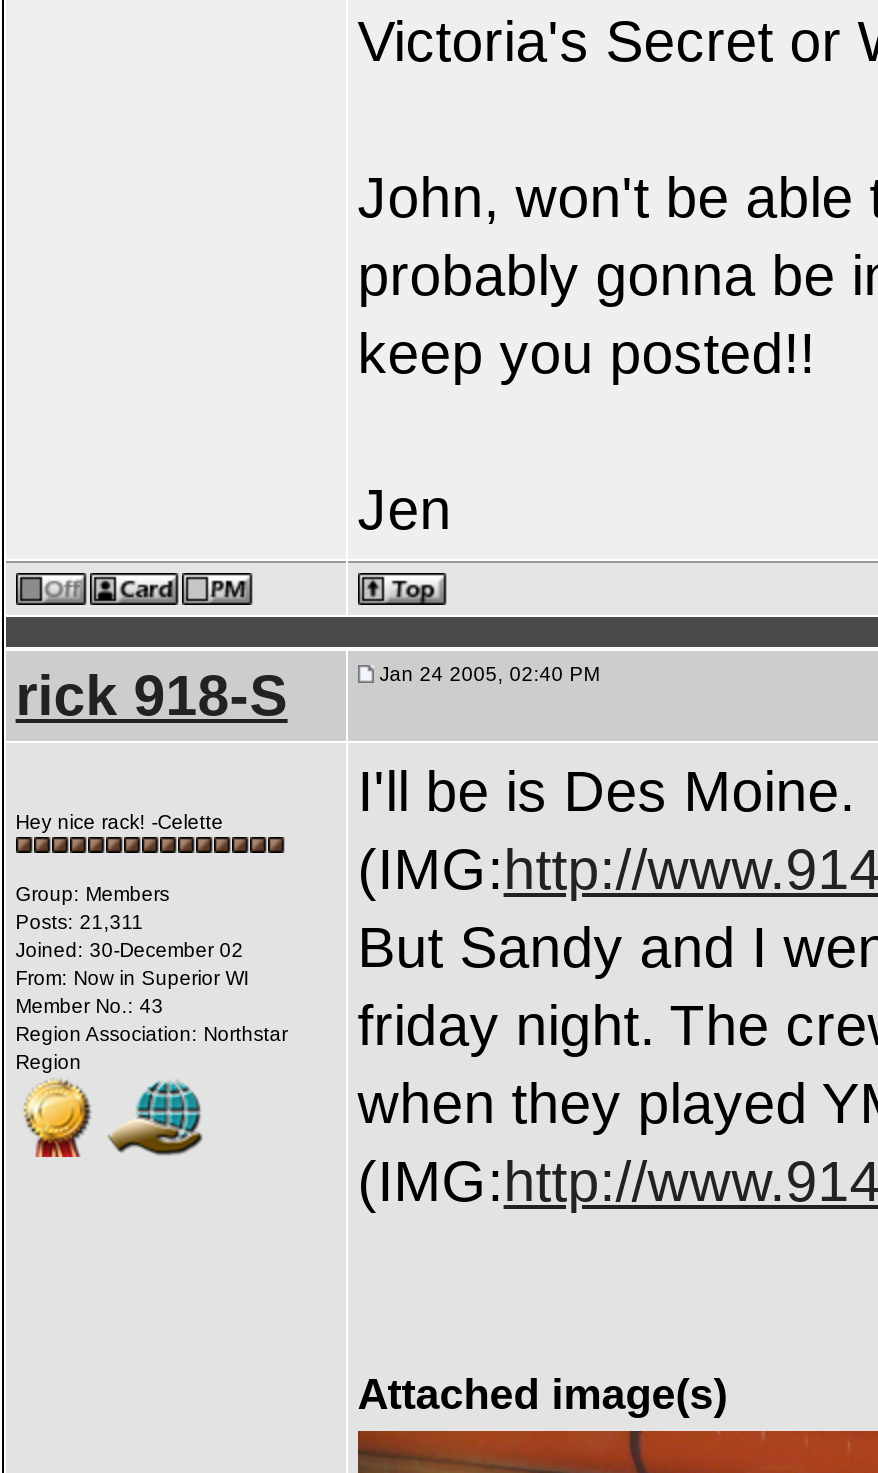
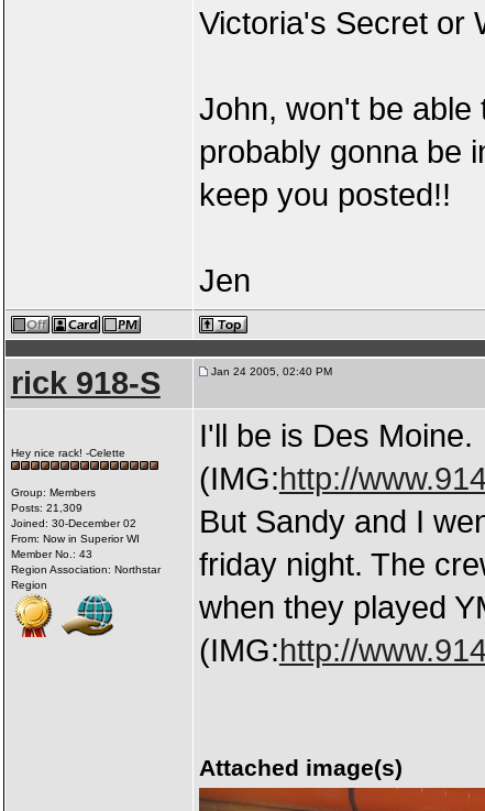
[16,911,144,933] Posts: 21,311 -> [11,502,82,514] Posts: 21,309

